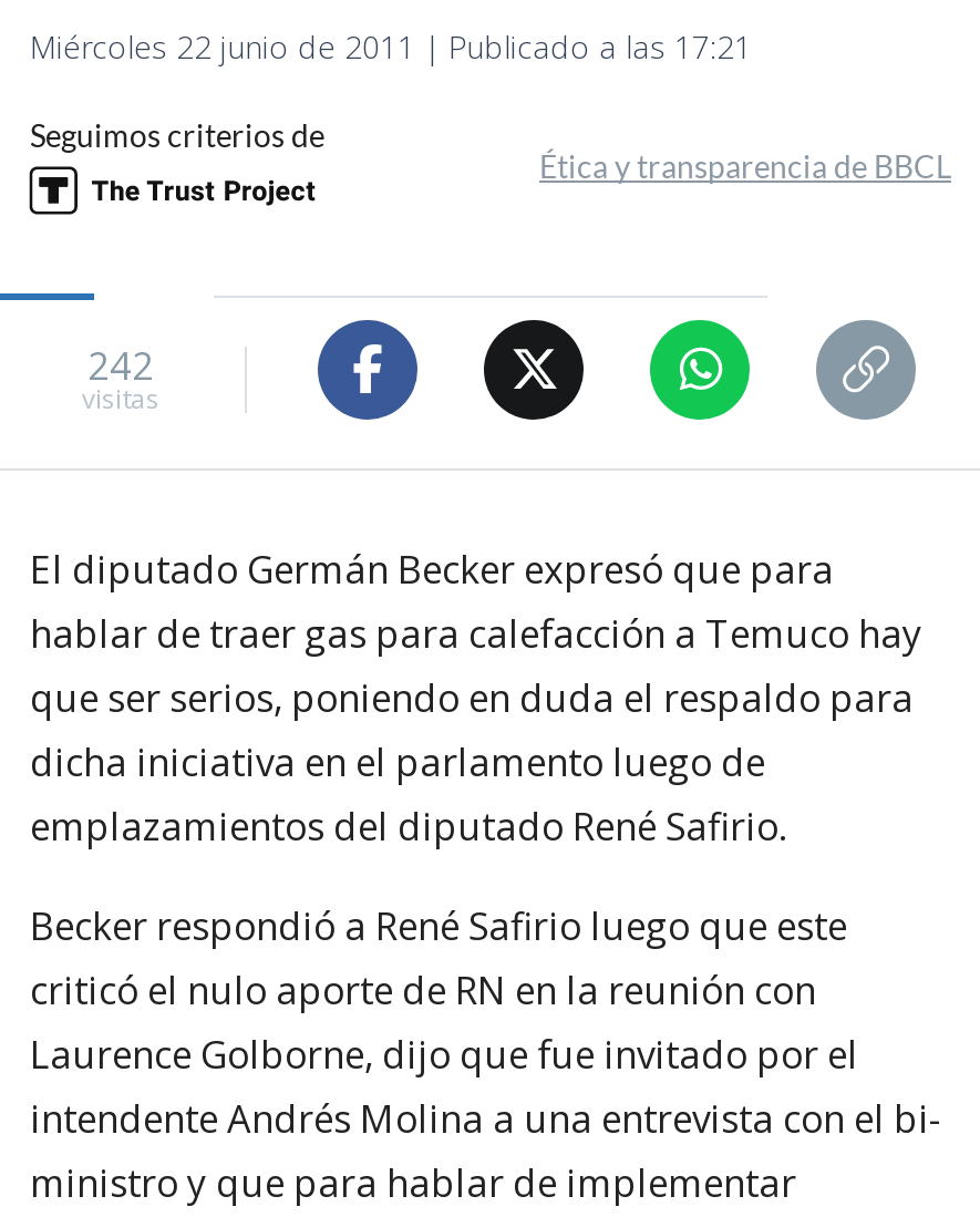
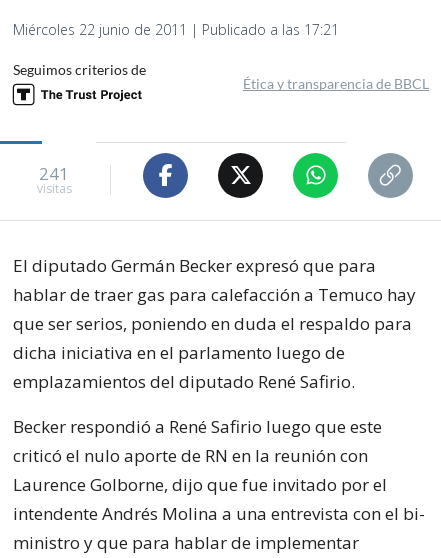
[87,341,154,392] 242 -> [39,162,69,185] 241

